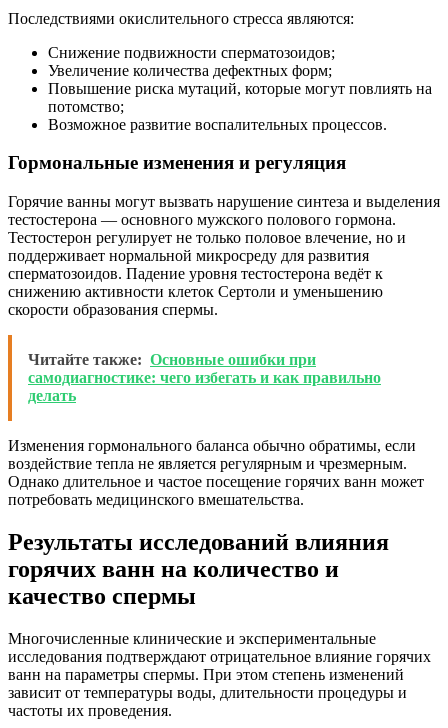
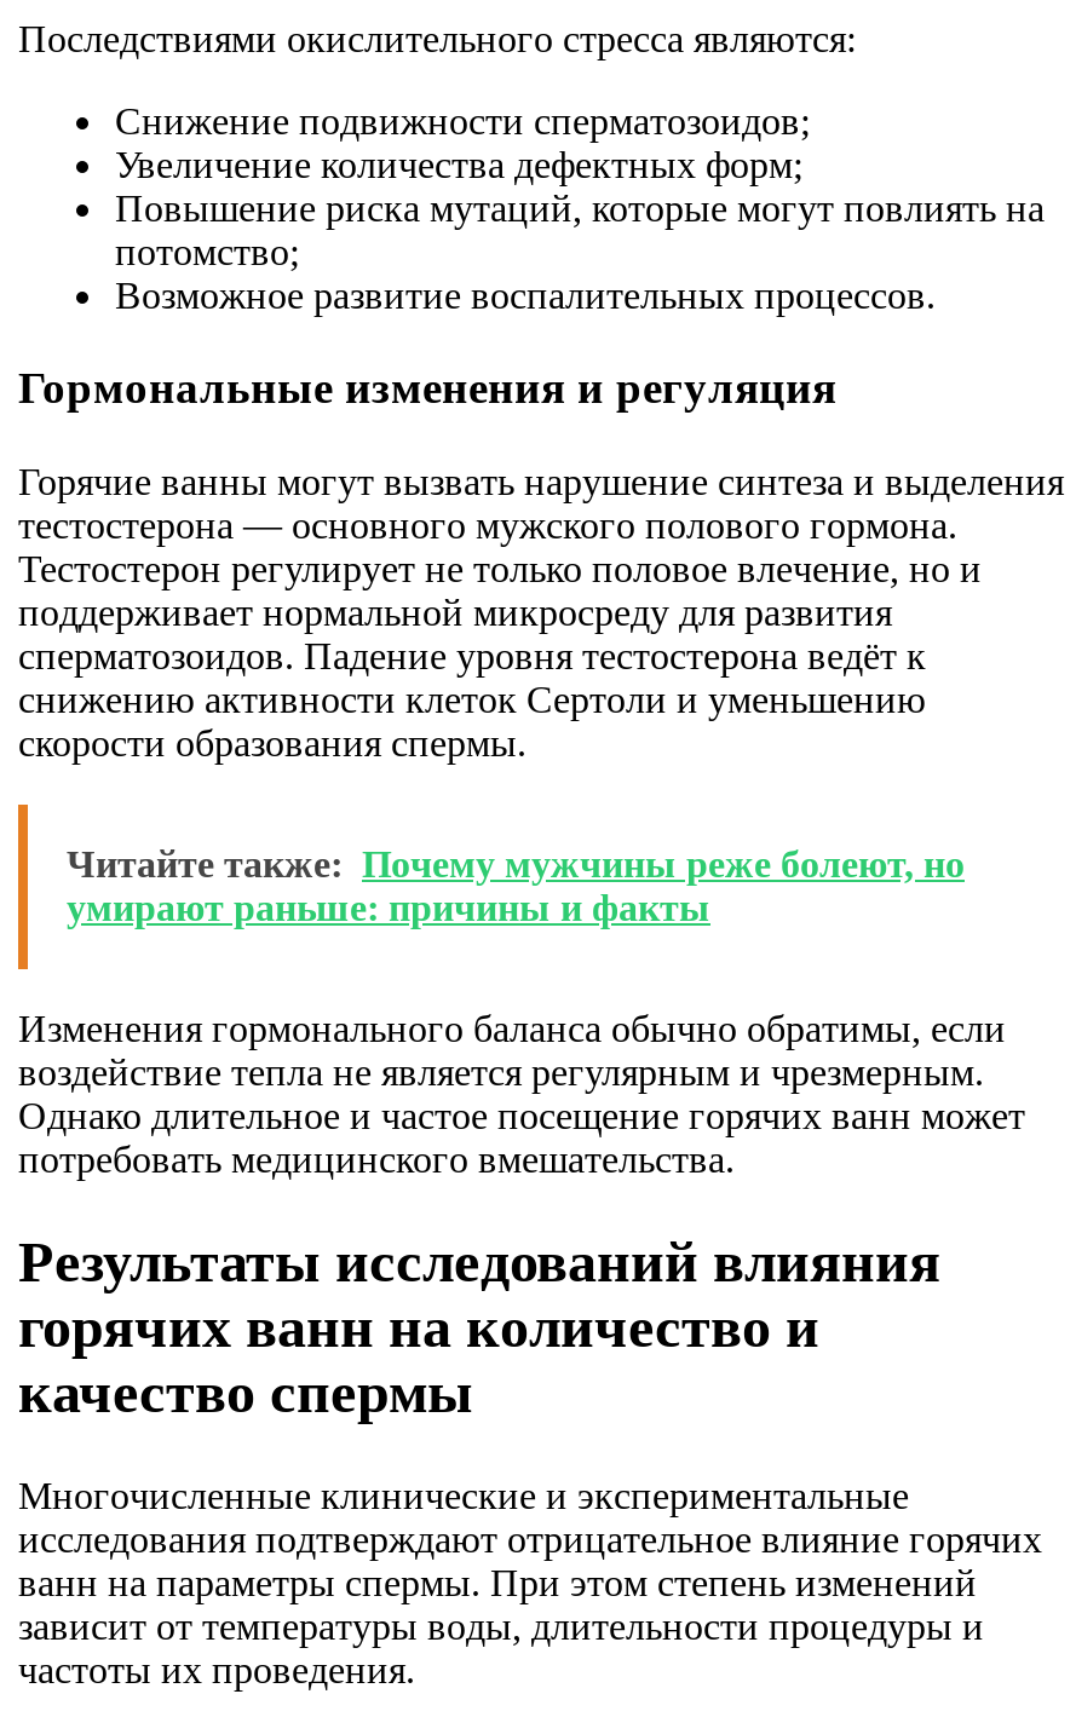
[28,351,381,404] Читайте также: Основные ошибки при | самодиагностике: чего избегать и как правильно | делать -> [67,844,965,928] Читайте также: Почему мужчины реже болеют, но | умирают раньше: причины и факты

